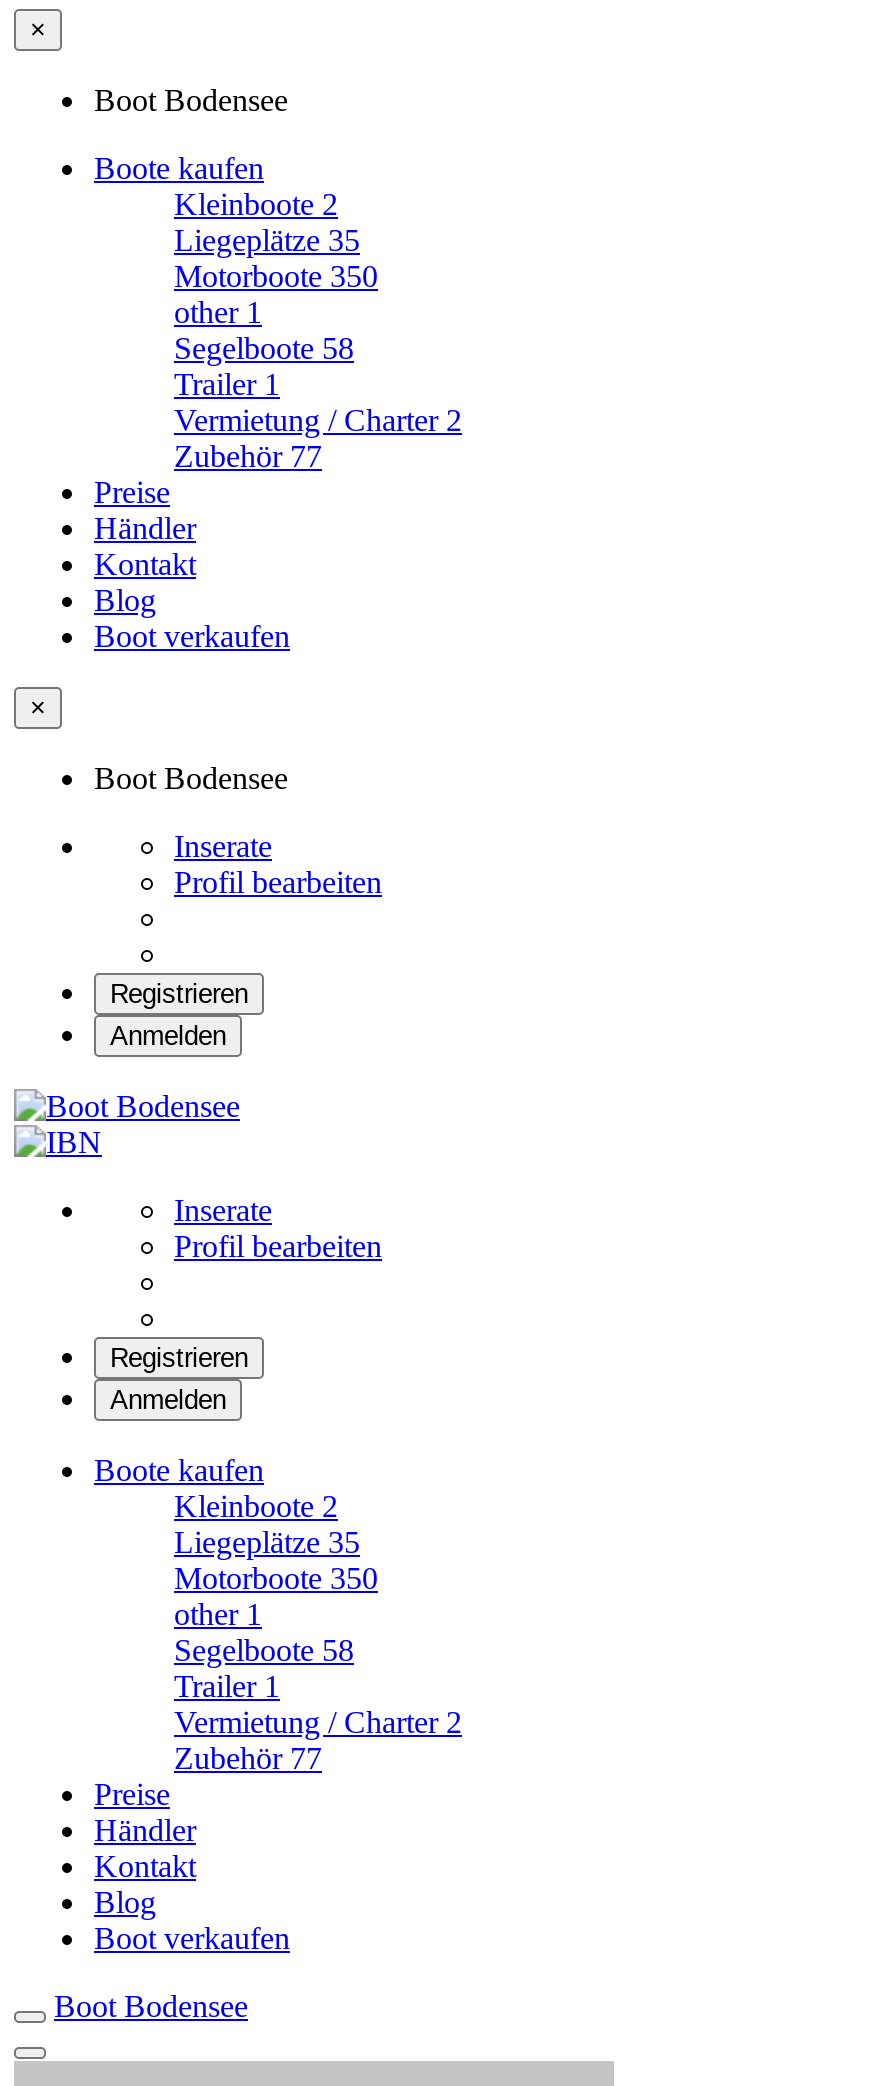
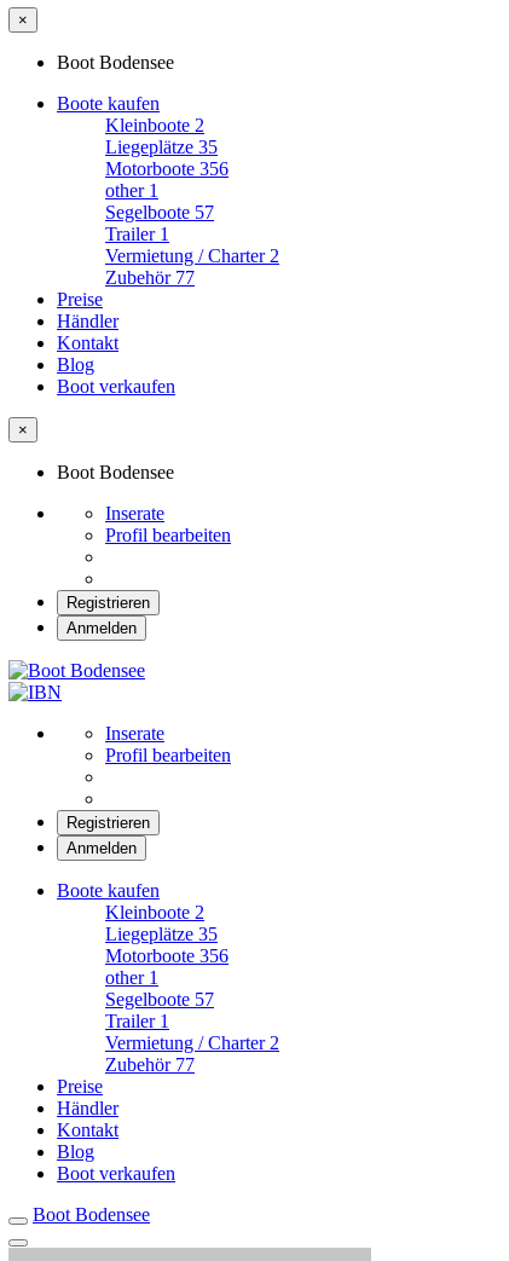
[174,259,378,293] Motorboote 350 -> [105,158,229,179] Motorboote 356
[174,331,354,365] Segelboote 58 -> [105,202,214,222] Segelboote 57
[174,1561,378,1595] Motorboote 350 -> [105,945,229,966] Motorboote 356
[174,1633,354,1667] Segelboote 58 -> [105,989,214,1010] Segelboote 57

